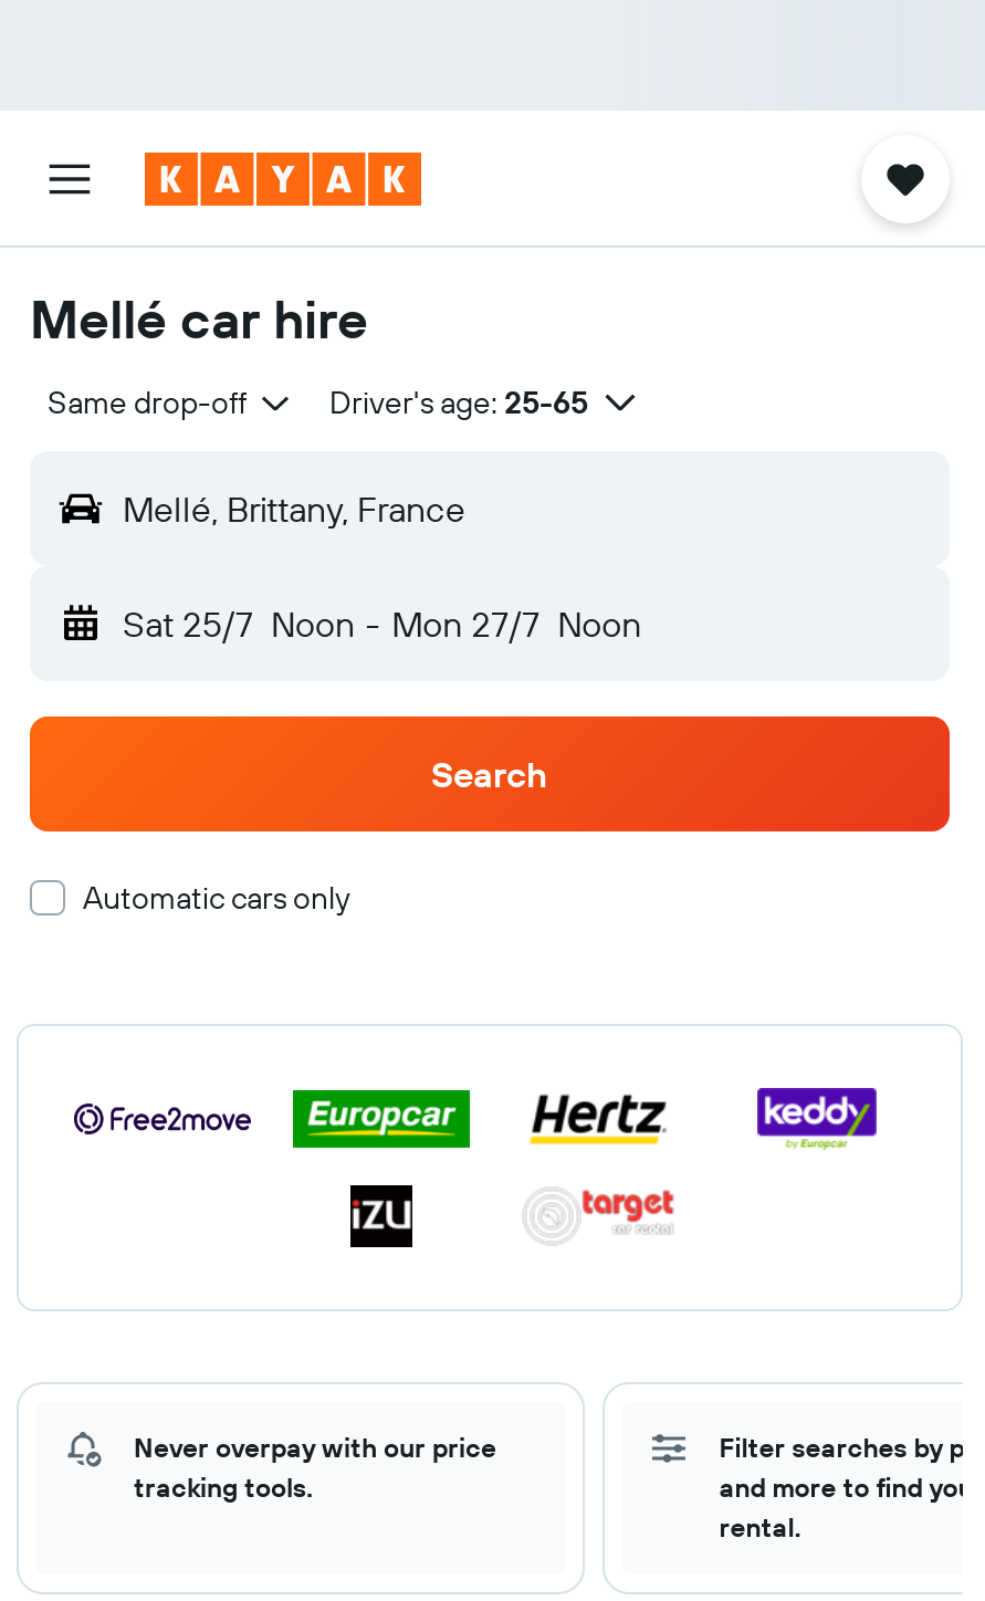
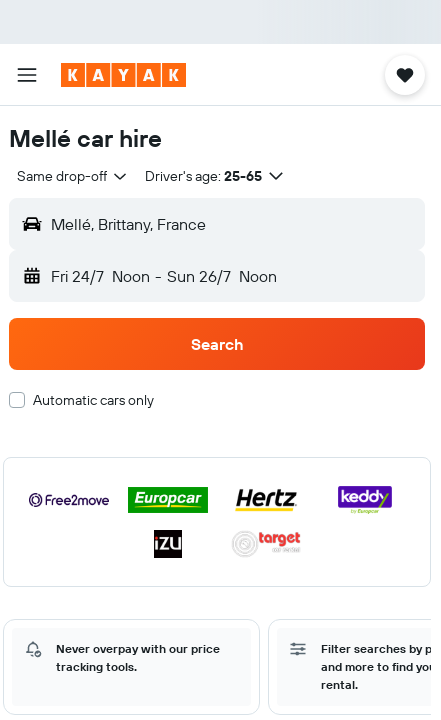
[123,601,641,646] Sat 25/7 Noon - Mon 27/7 Noon -> [51,266,277,286] Fri 24/7 Noon - Sun 26/7 Noon

